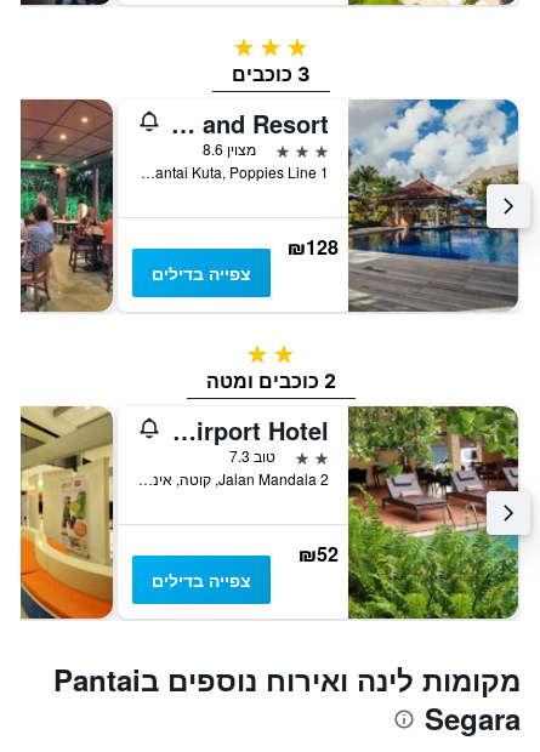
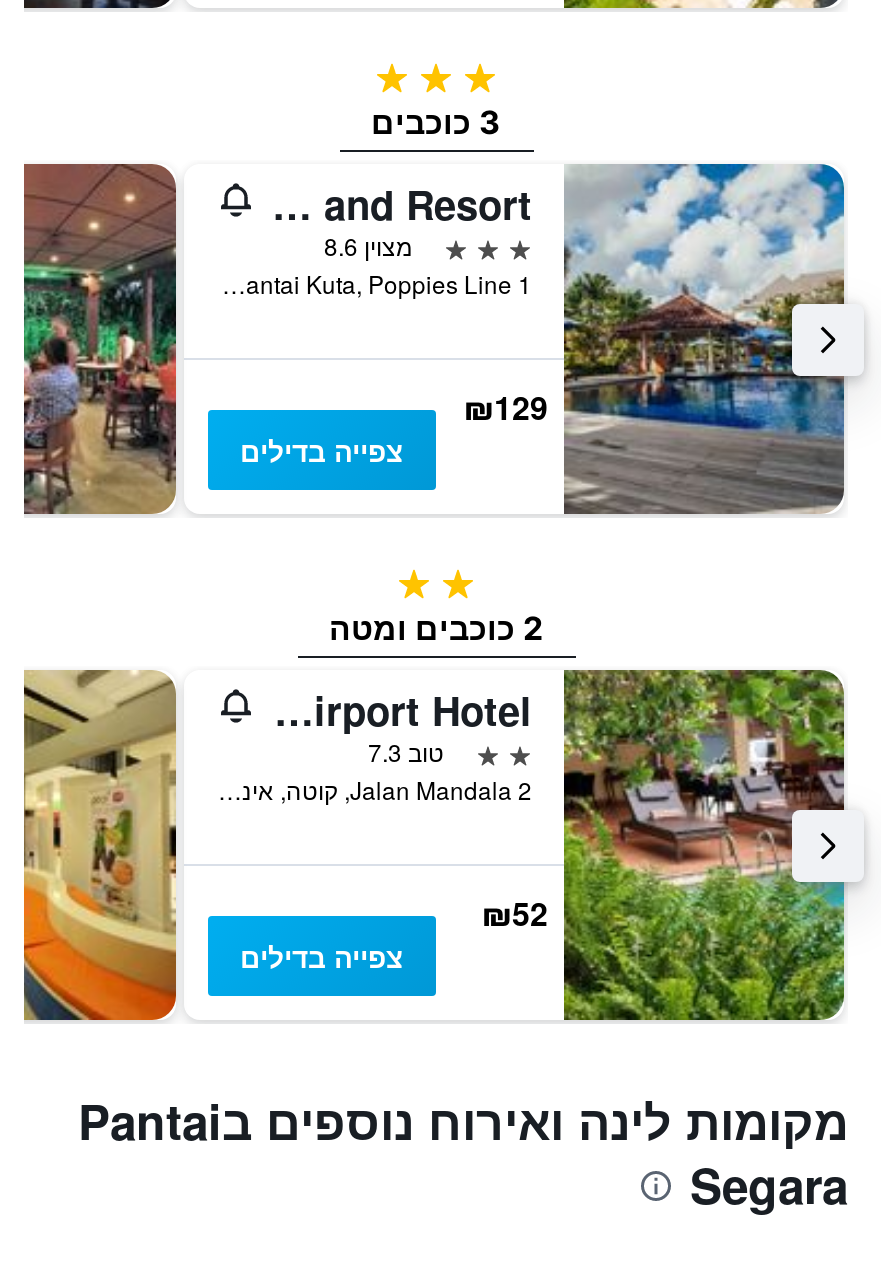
[288,232,339,260] ₪128 -> [464,383,548,429] ₪129

